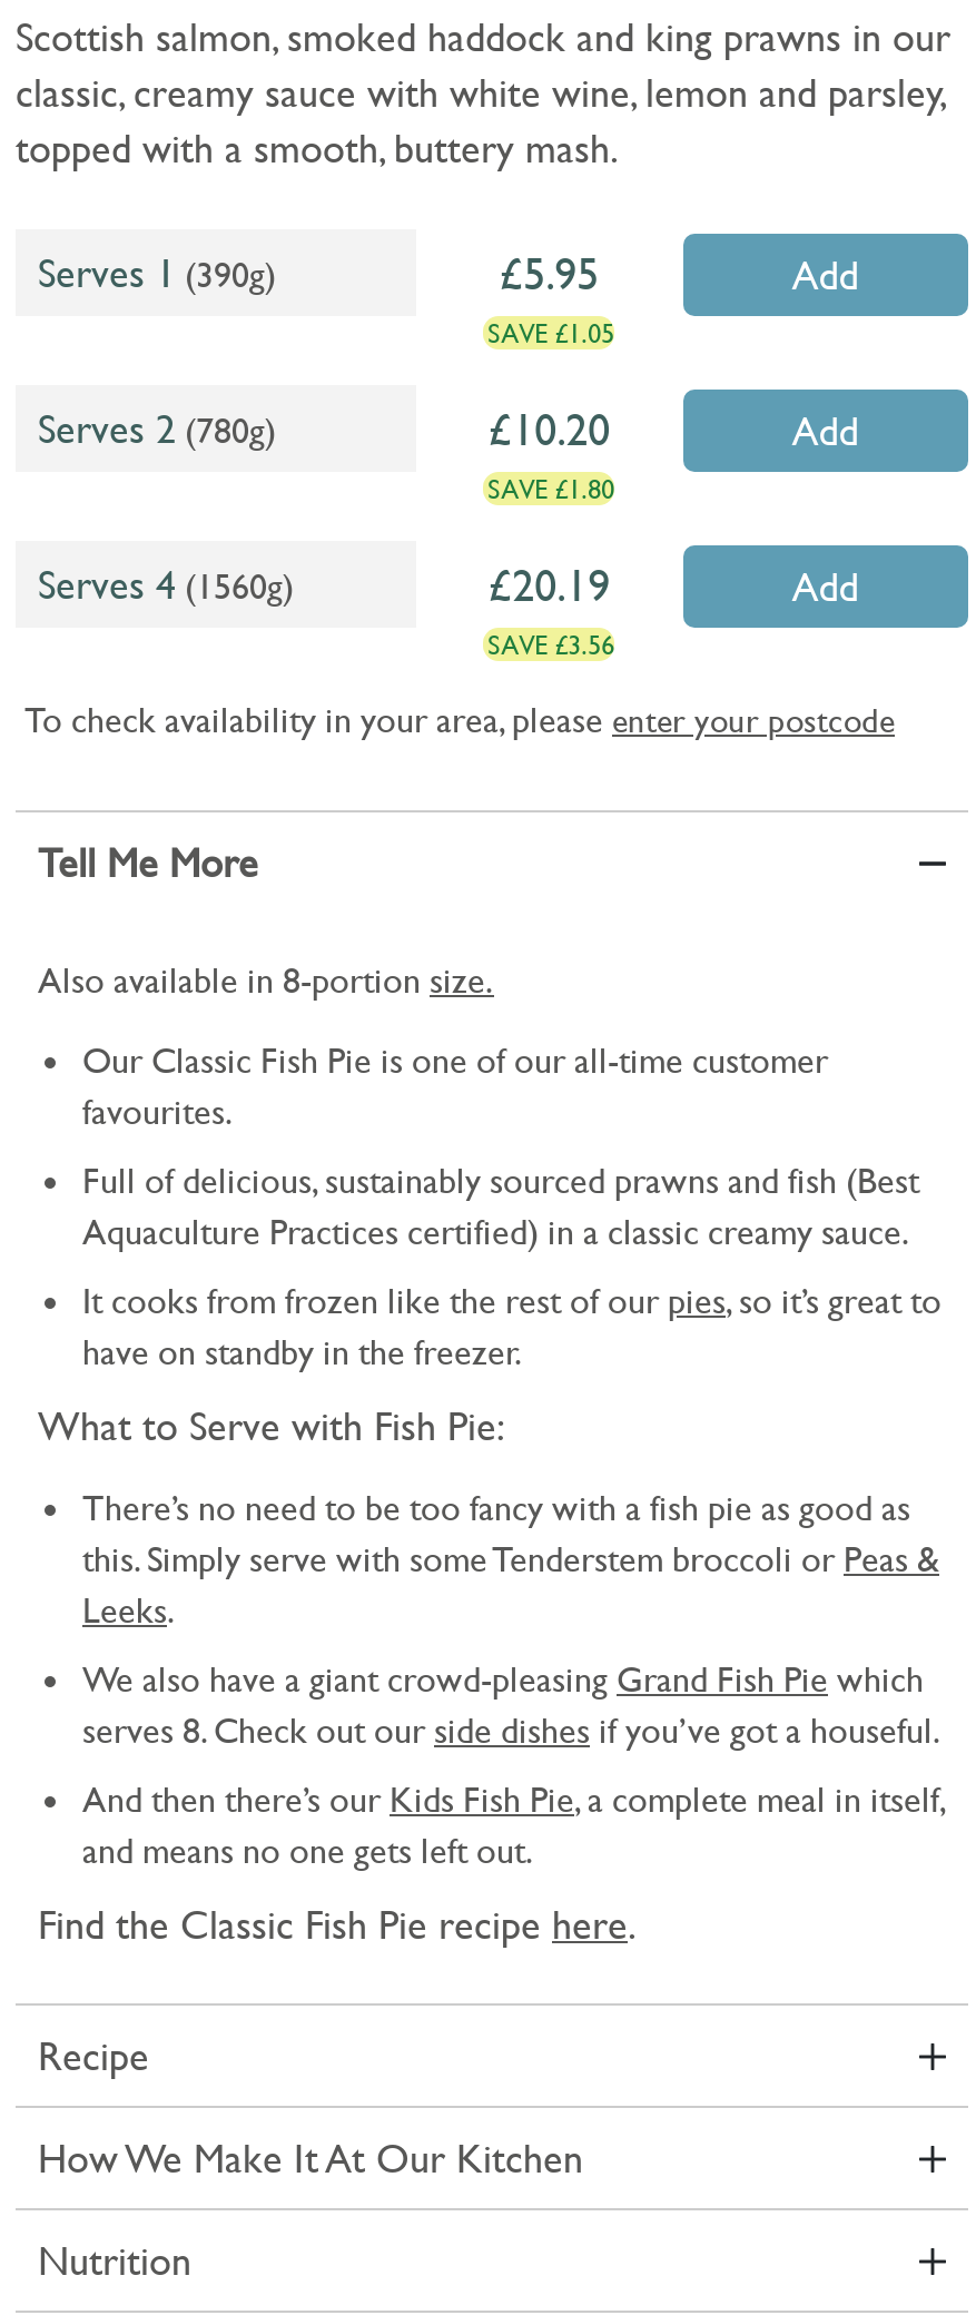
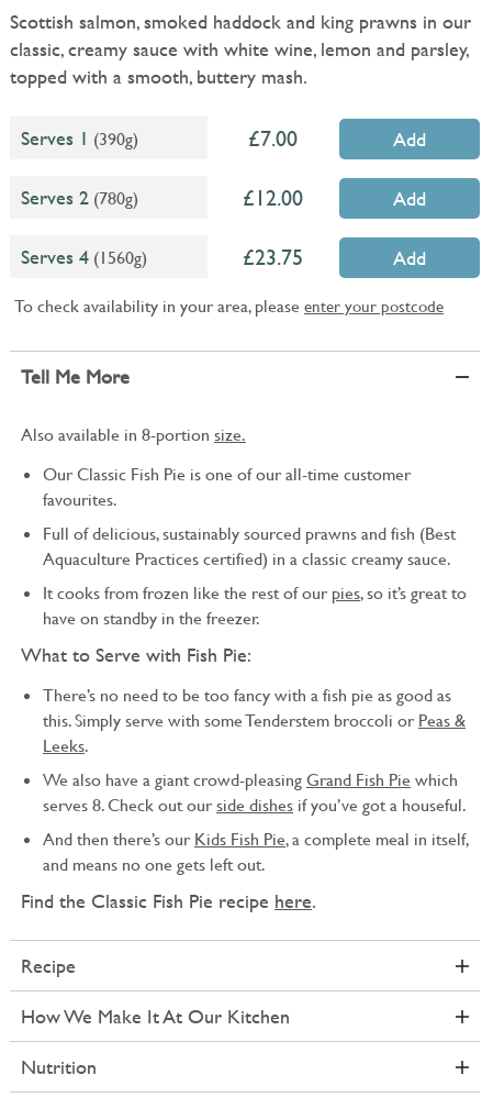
[488,247,615,349] 5.95 | SAVE £1.05 -> [260,125,298,151] 7.00
[488,402,615,505] 10.20 | SAVE £1.80 -> [255,184,303,211] 12.00
[488,558,615,661] 20.19 | SAVE £3.56 -> [255,244,303,270] 23.75

